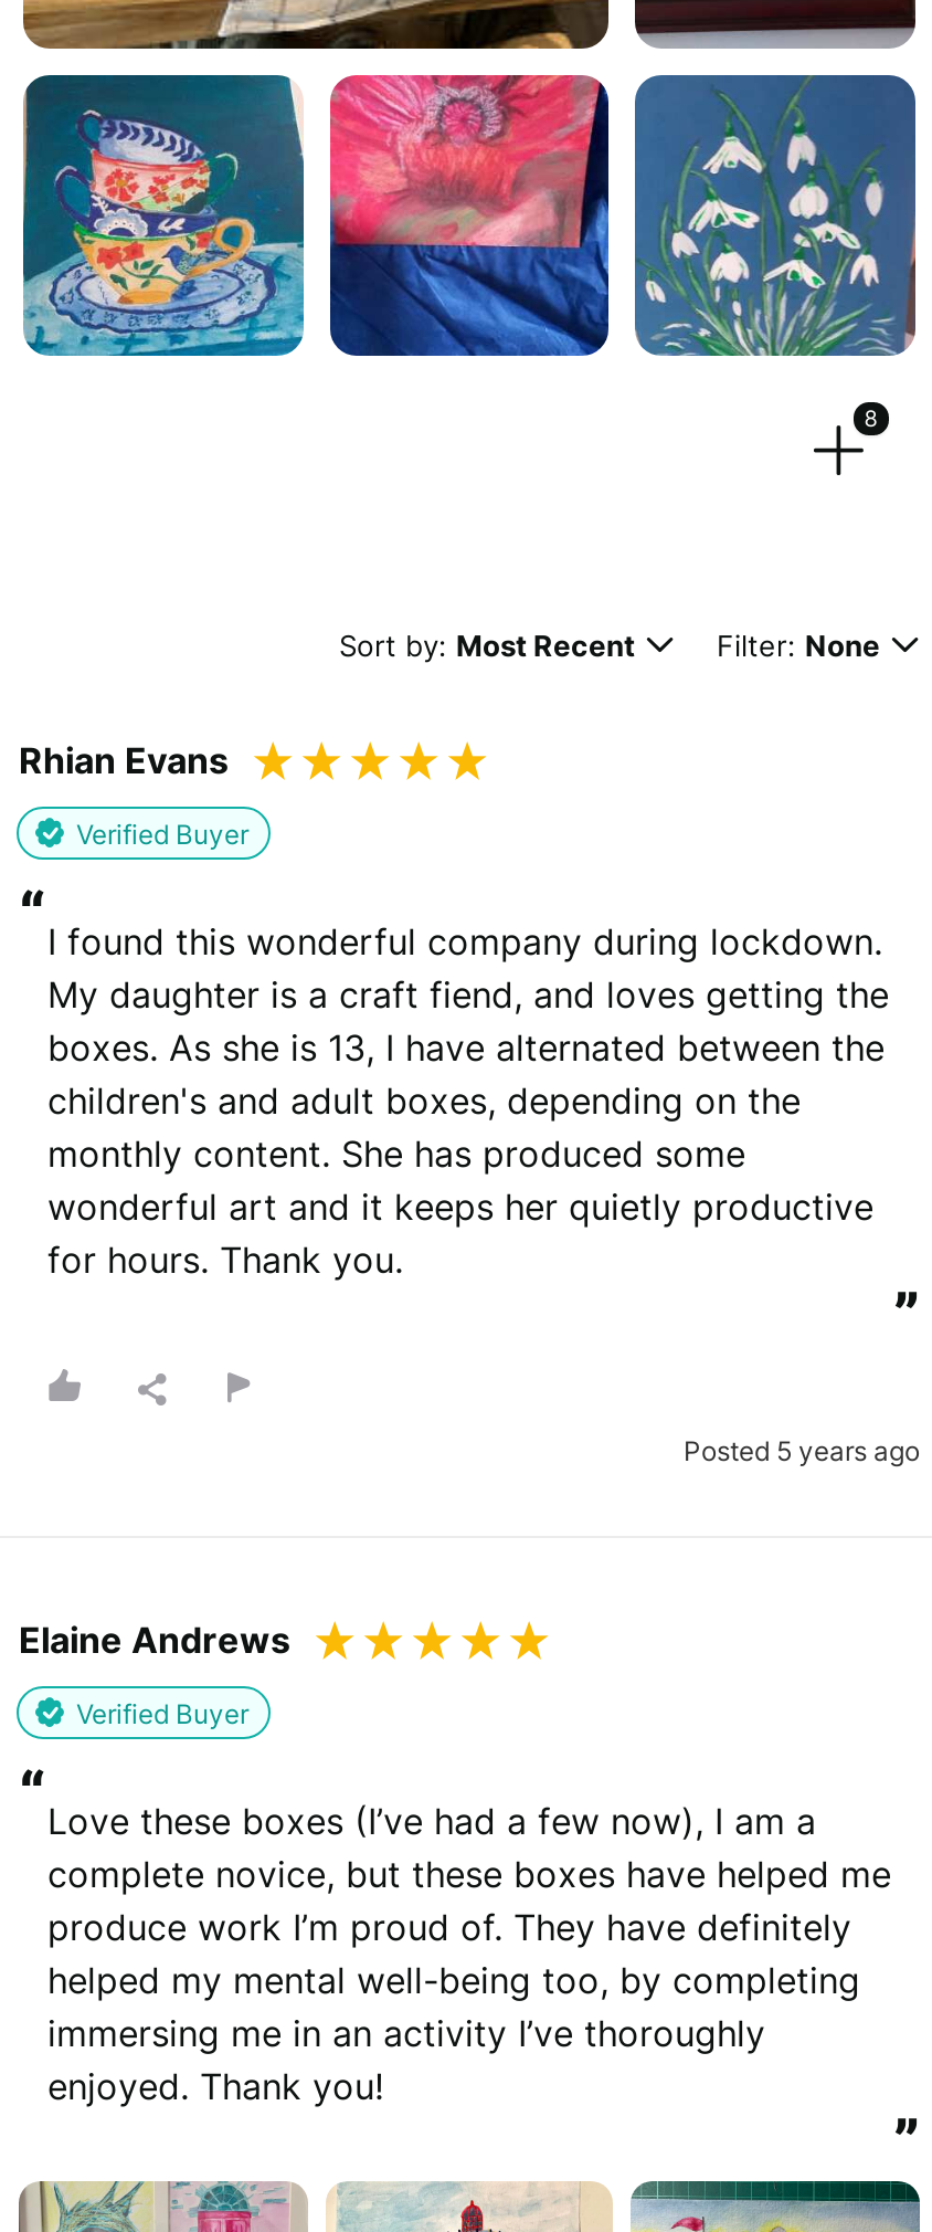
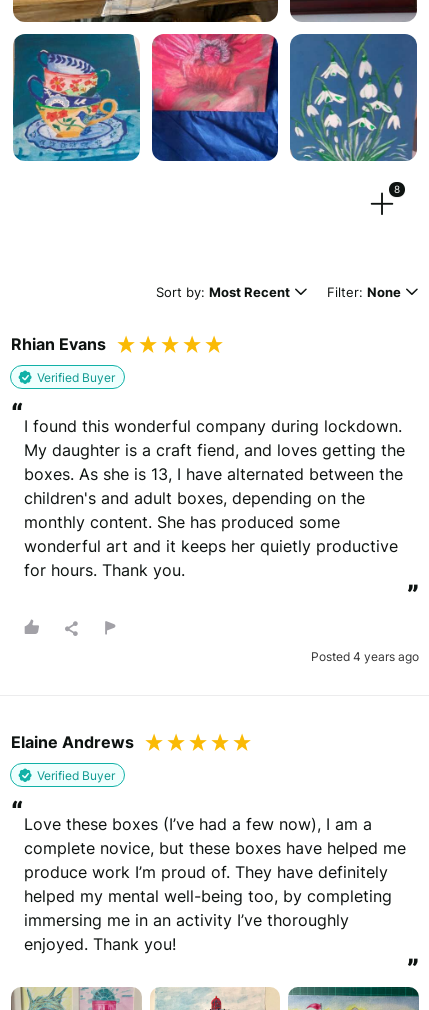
[684,1434,920,1467] Posted 5 years ago -> [311,649,419,664] Posted 4 years ago

